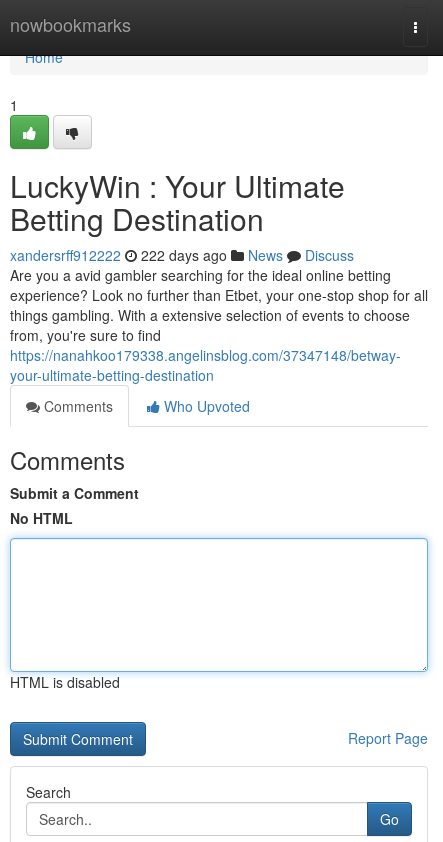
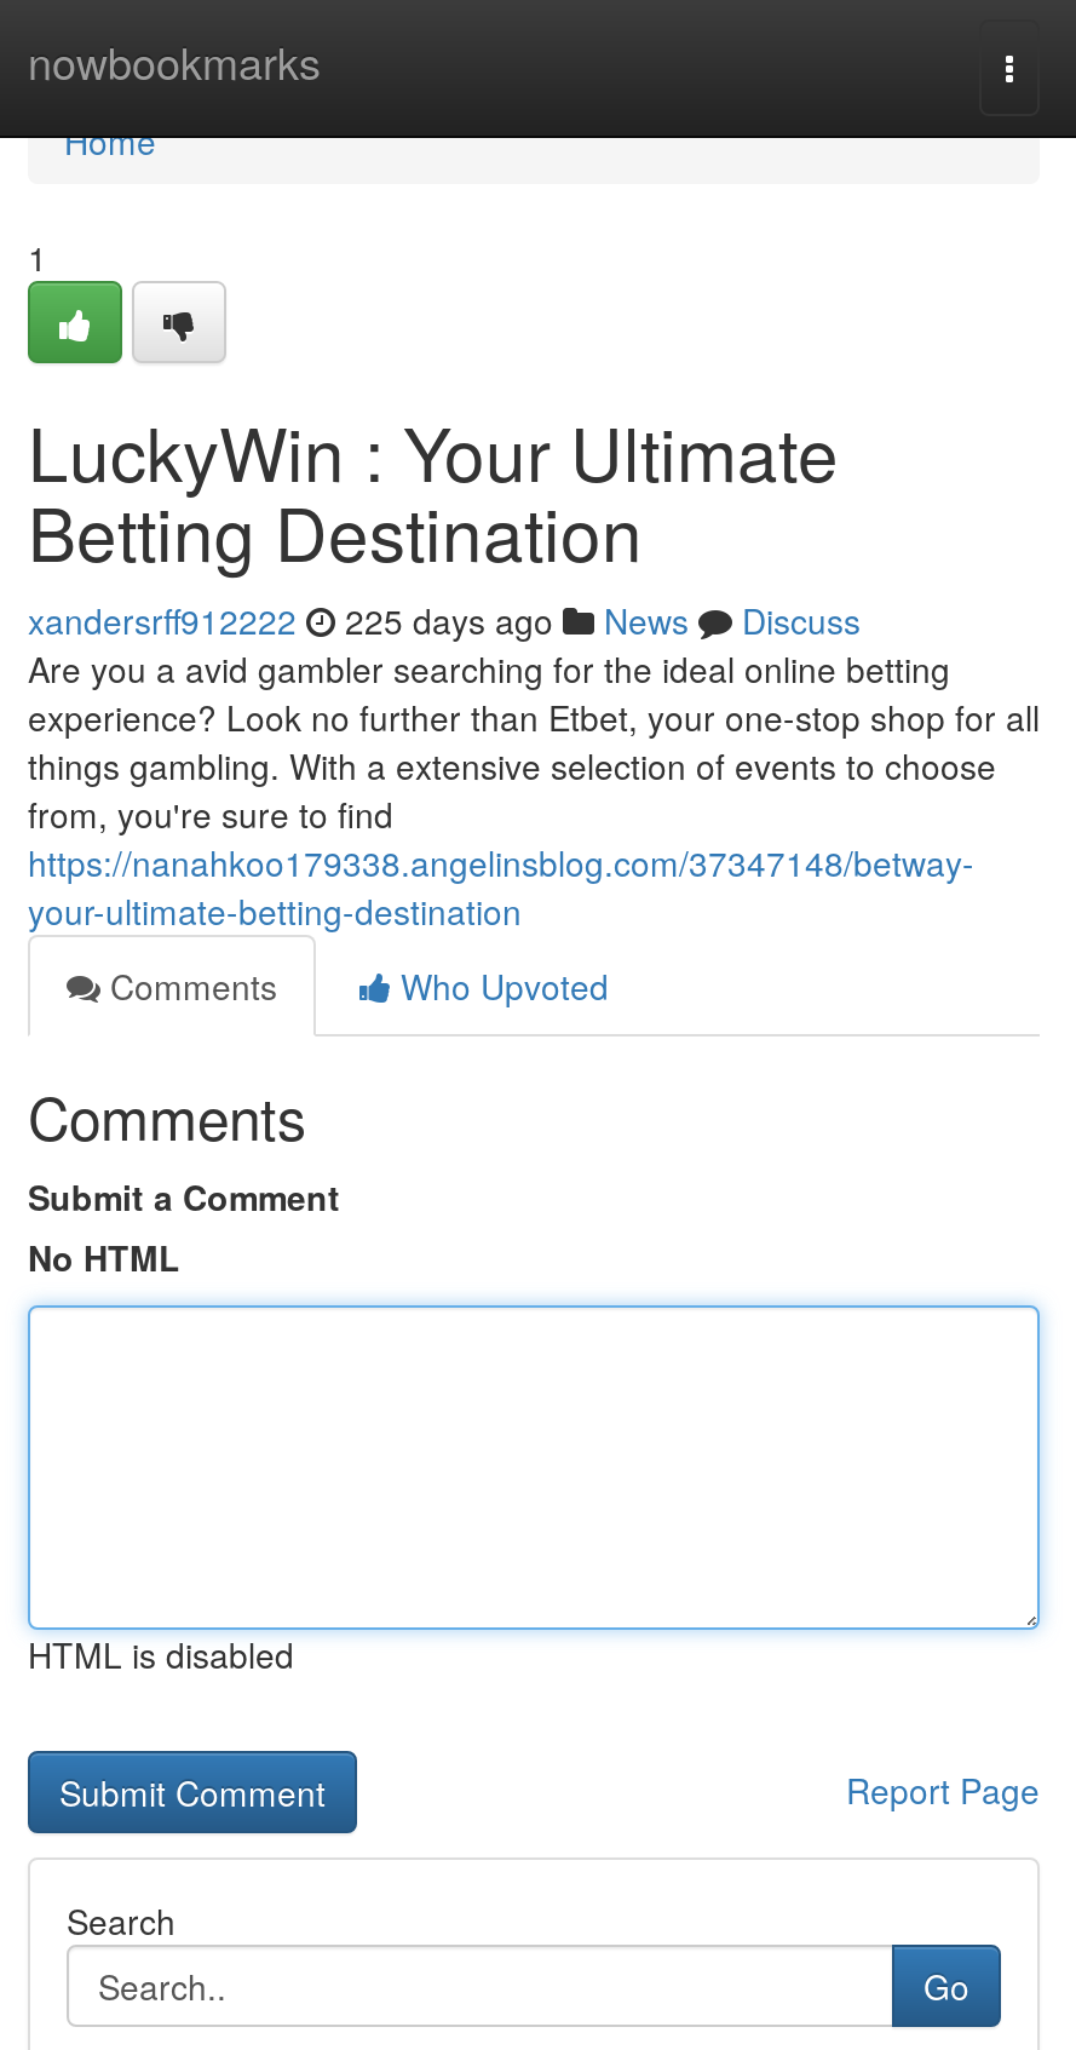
[10,245,354,265] xandersrff912222 222 days ago News Discuss -> [28,596,861,644] xandersrff912222 225 days ago News Discuss

